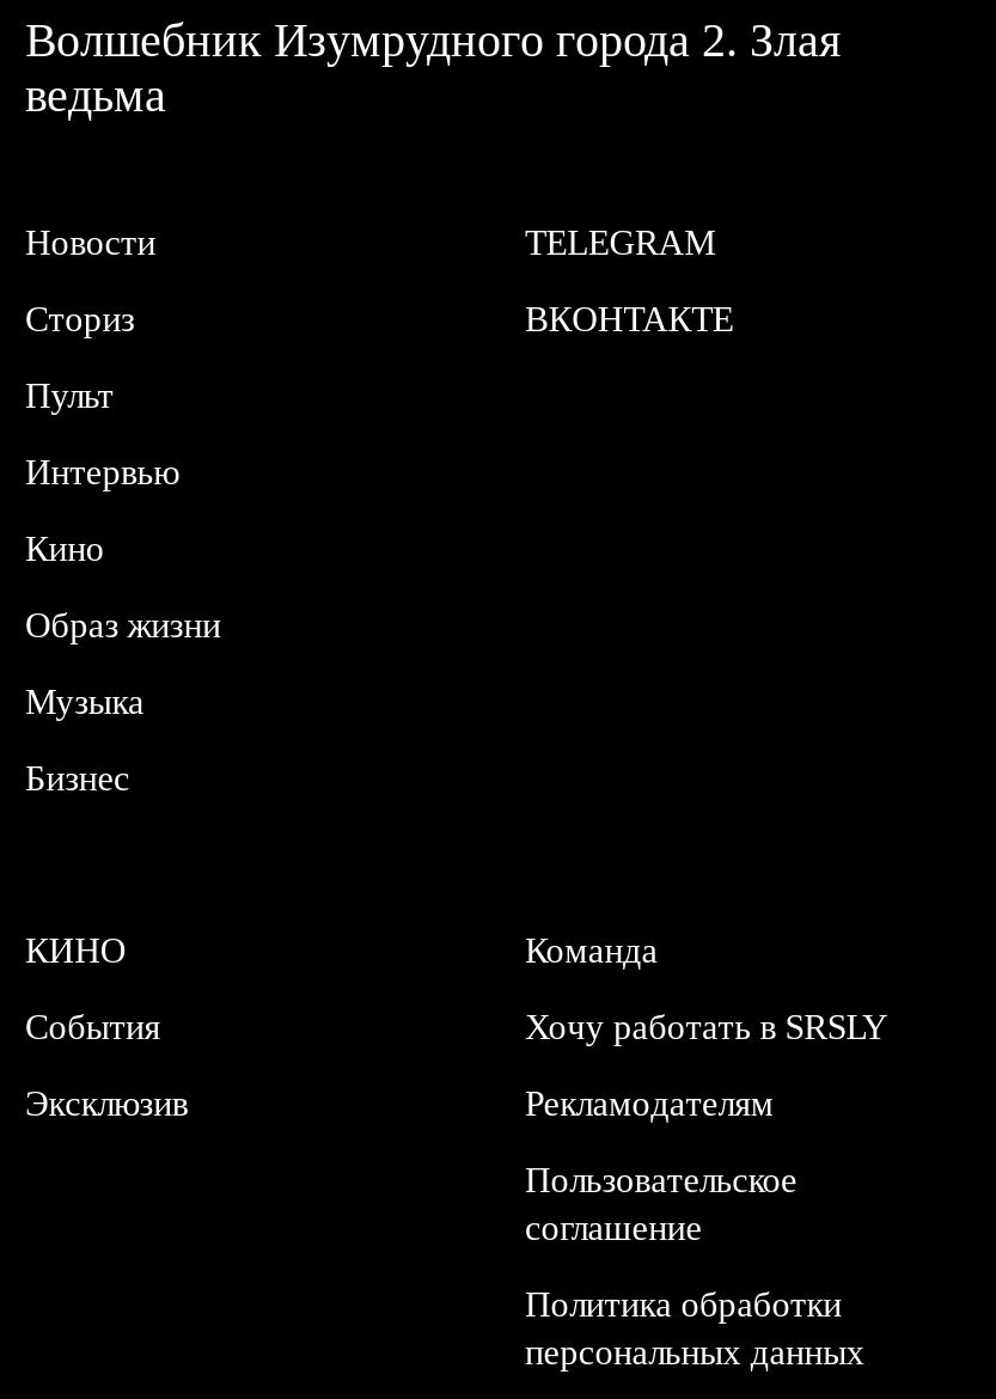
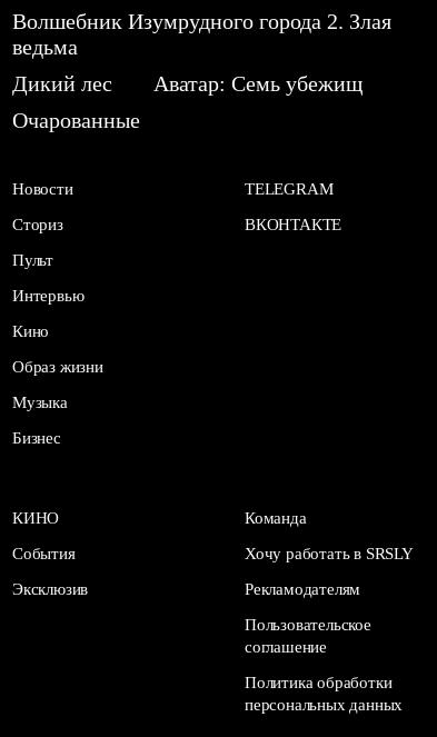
none -> [12,71,362,132] Дикий лес | Аватар: Семь убежищ | Очарованные

